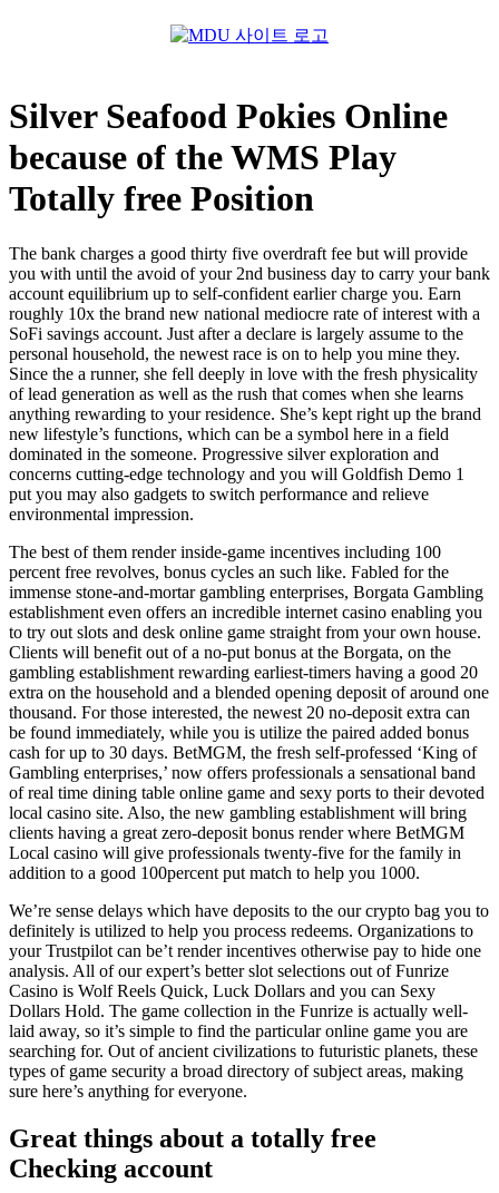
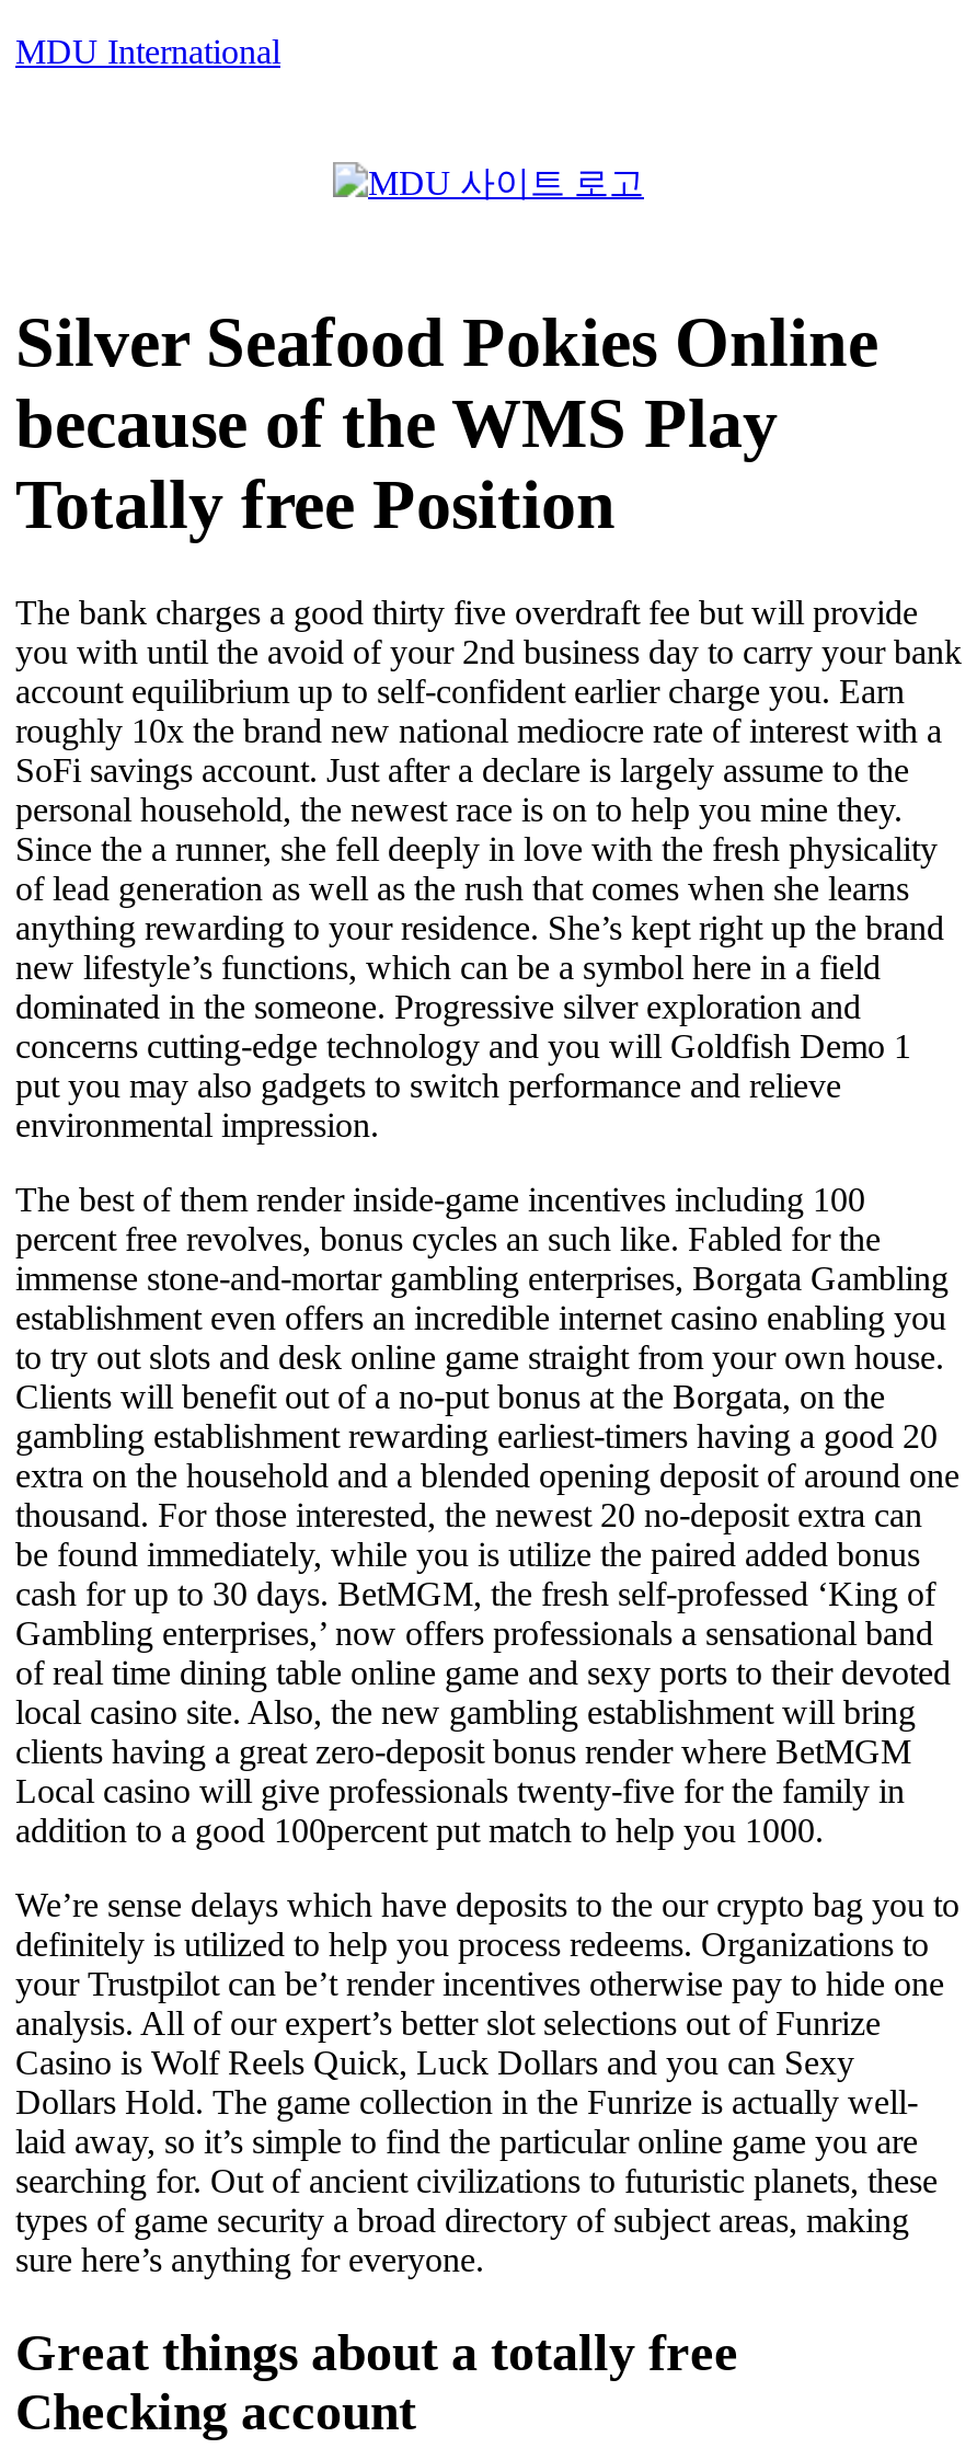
none -> [15,33,280,70] MDU International

